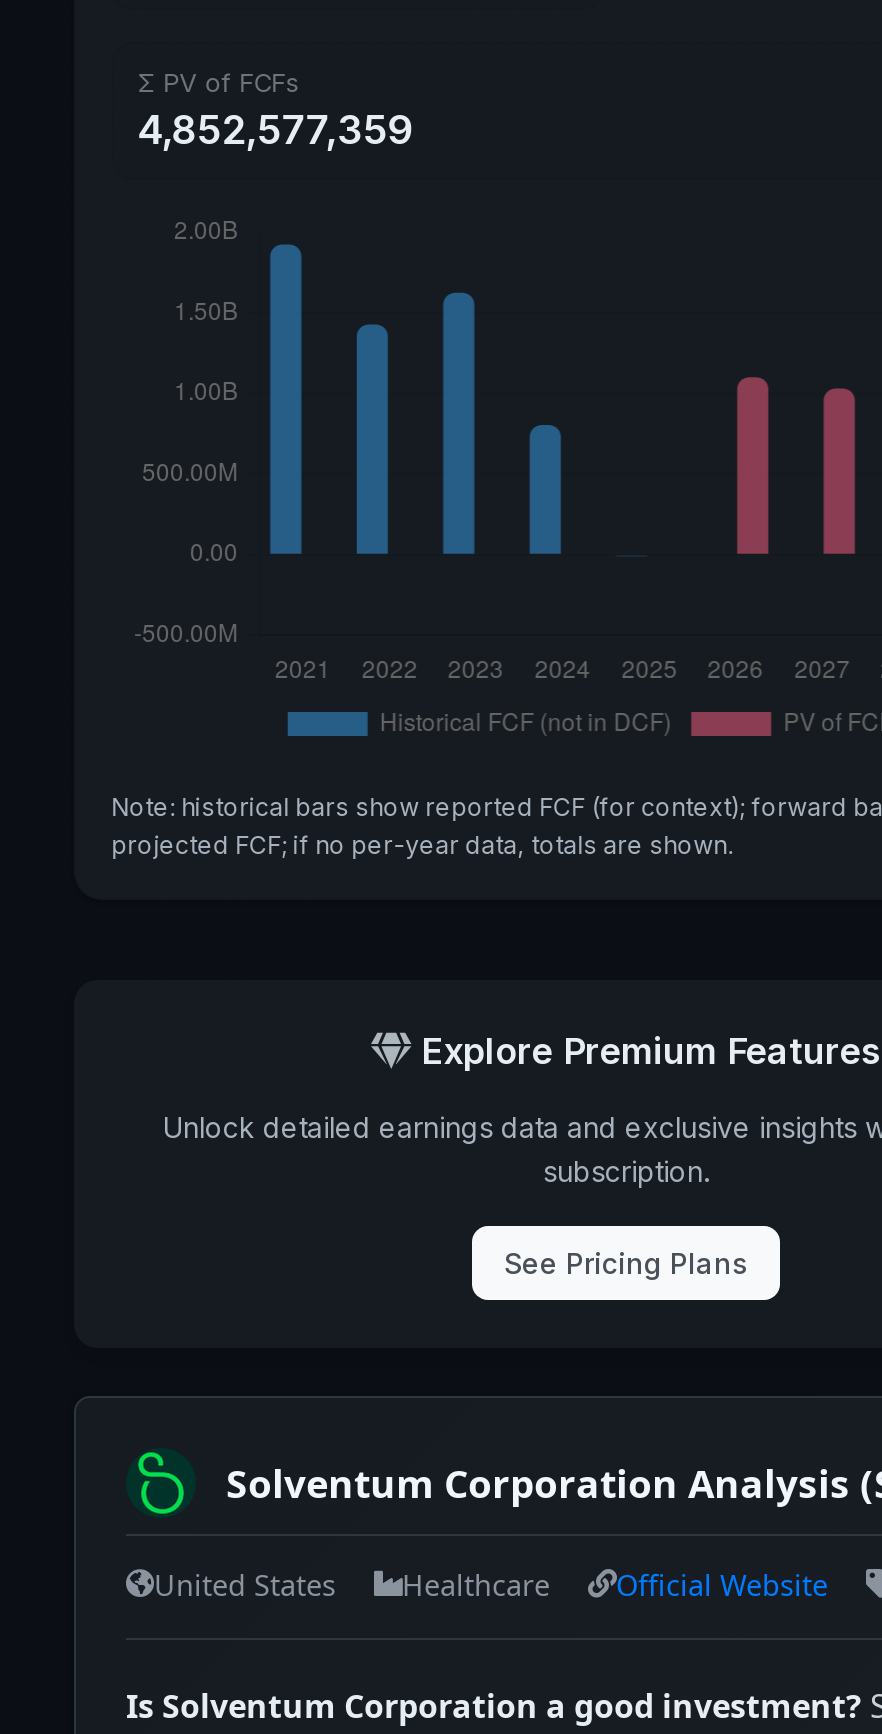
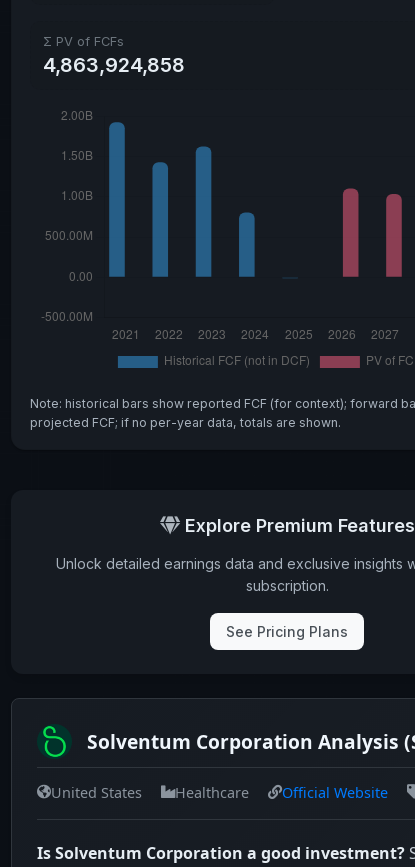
[137,107,413,155] 4,852,577,359 -> [43,53,185,77] 4,863,924,858

